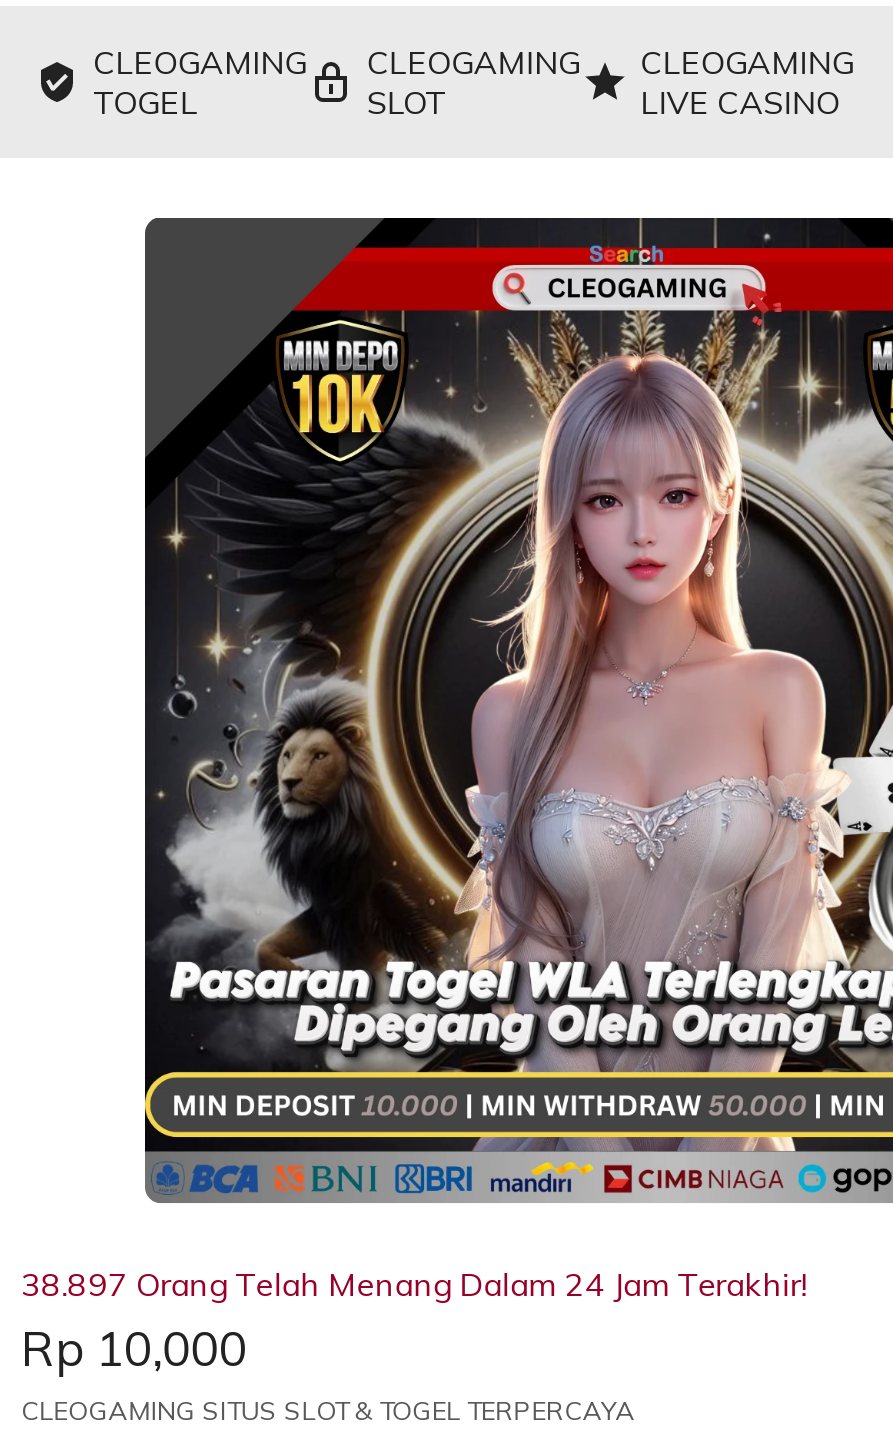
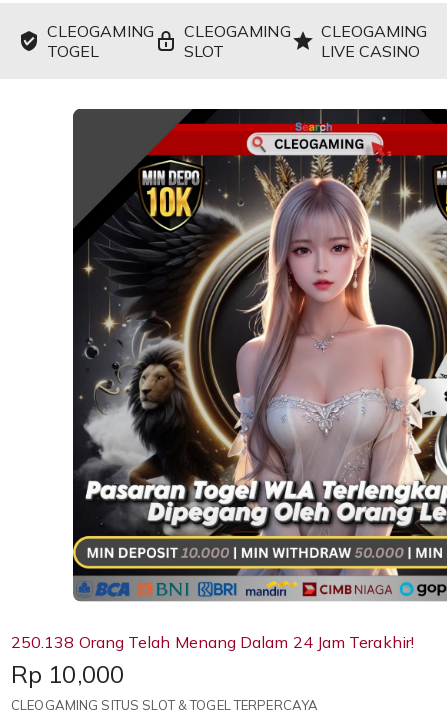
[21,1264,807,1304] 38.897 Orang Telah Menang Dalam 24 Jam Terakhir! -> [11,632,414,652] 250.138 Orang Telah Menang Dalam 24 Jam Terakhir!

